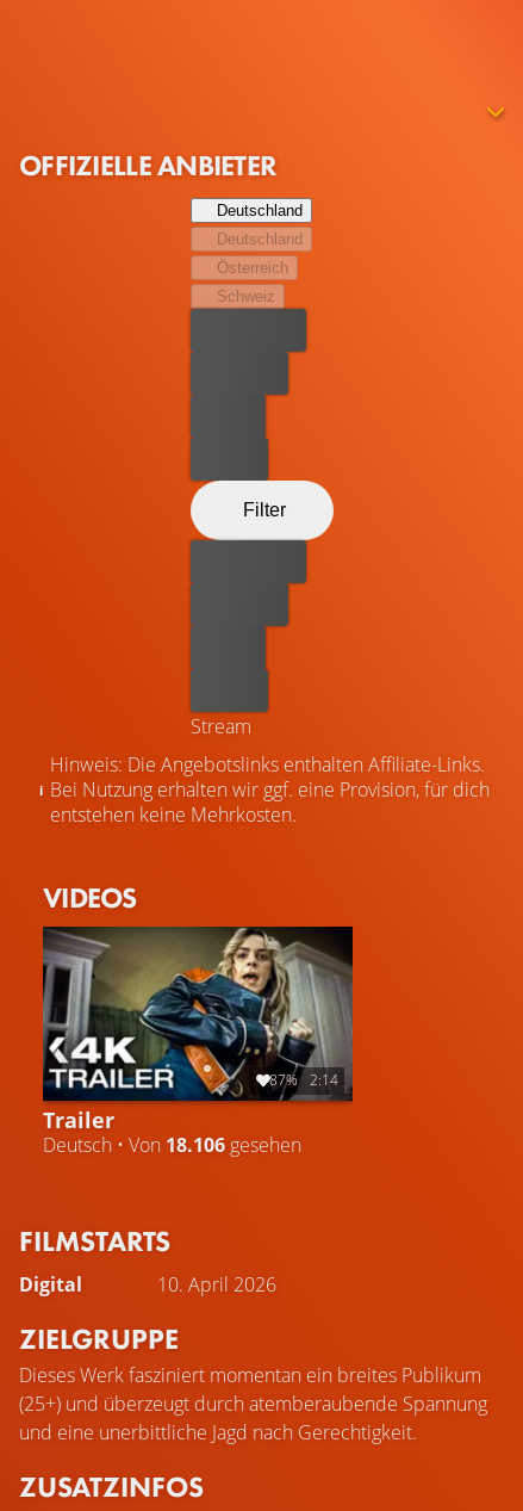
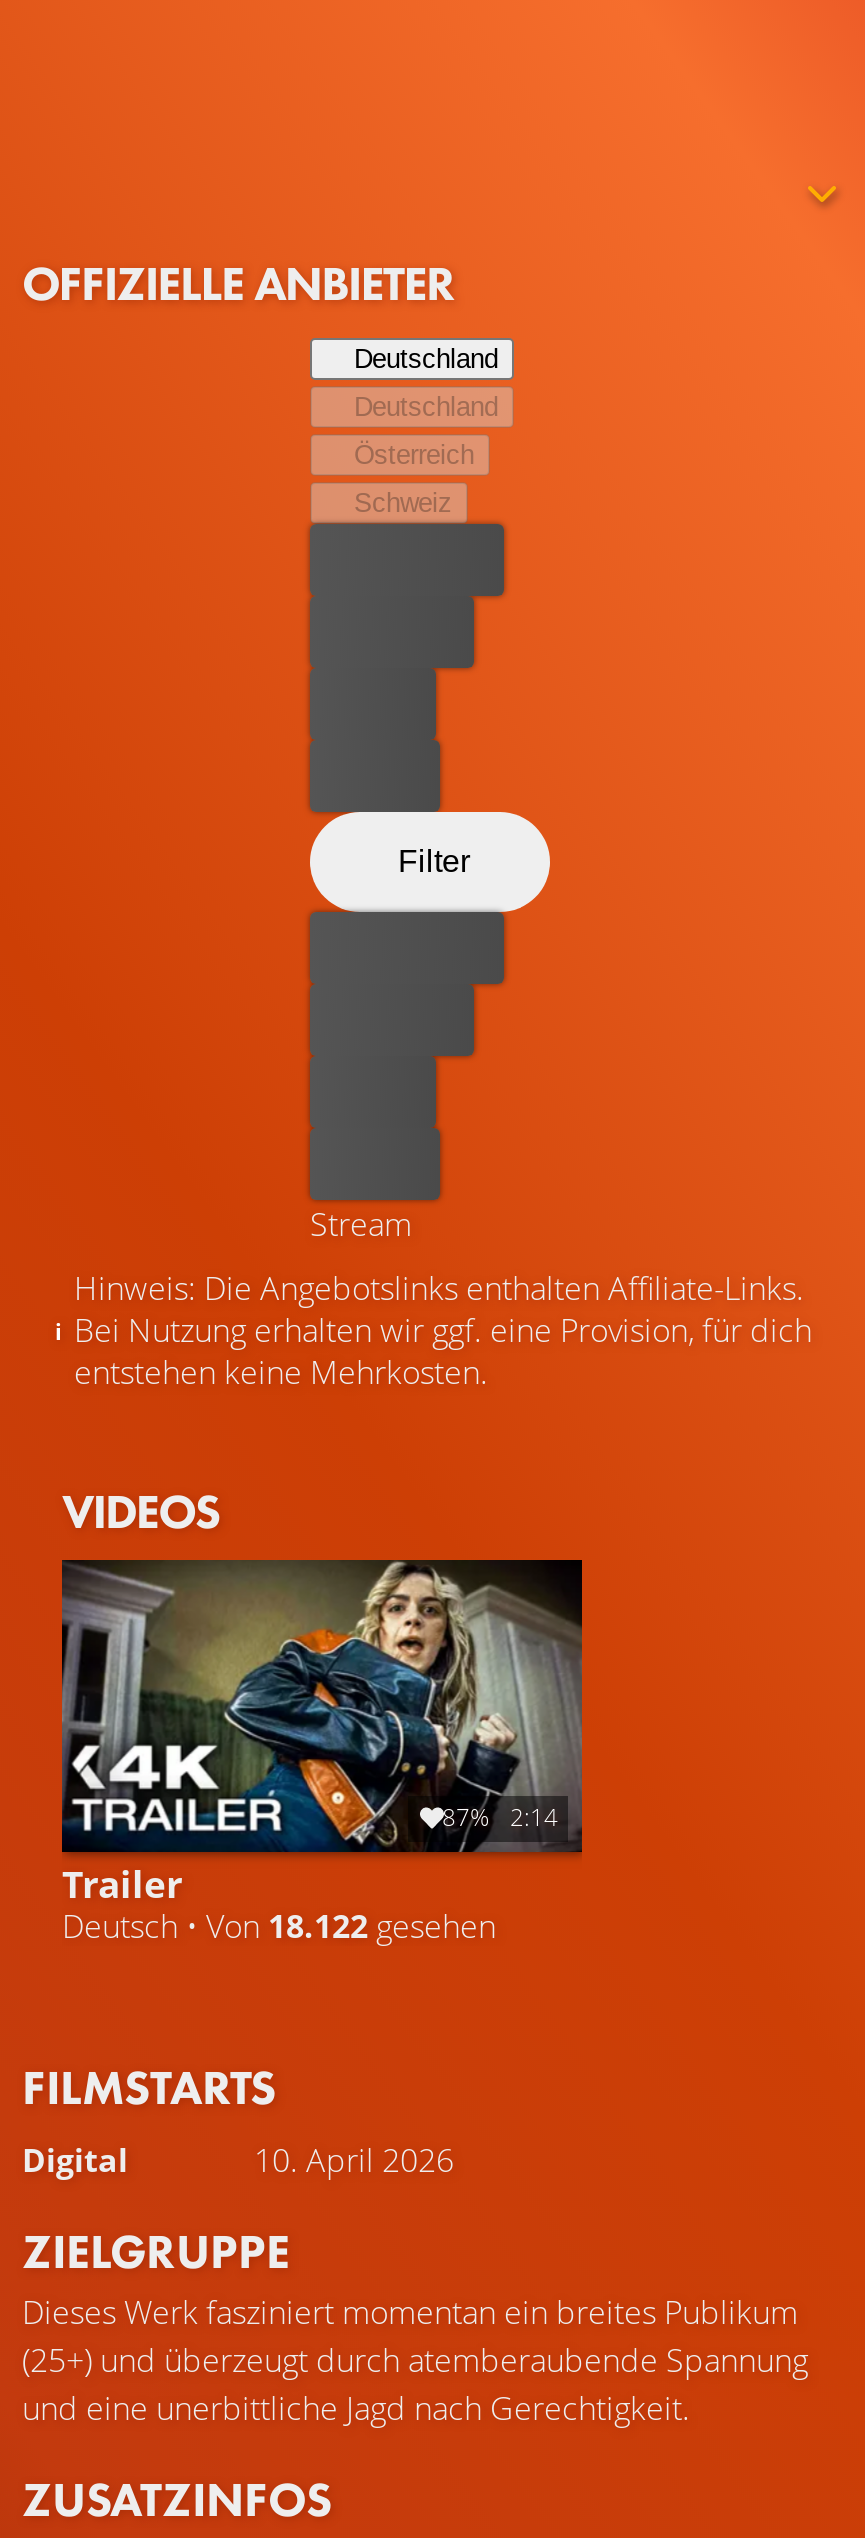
[43,1132,301,1158] Deutsch • Von 18.106 gesehen -> [62,1904,496,1948] Deutsch • Von 18.122 gesehen

